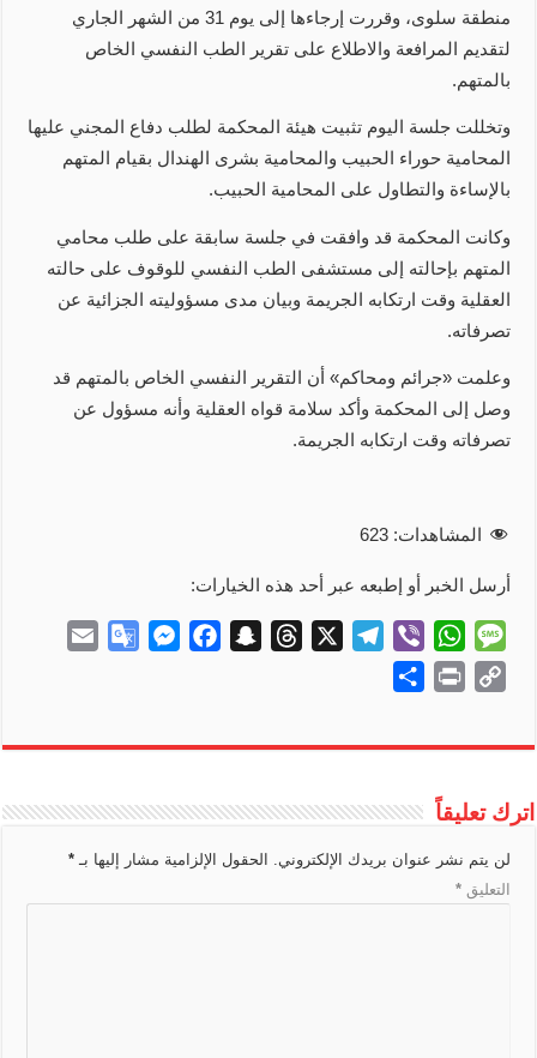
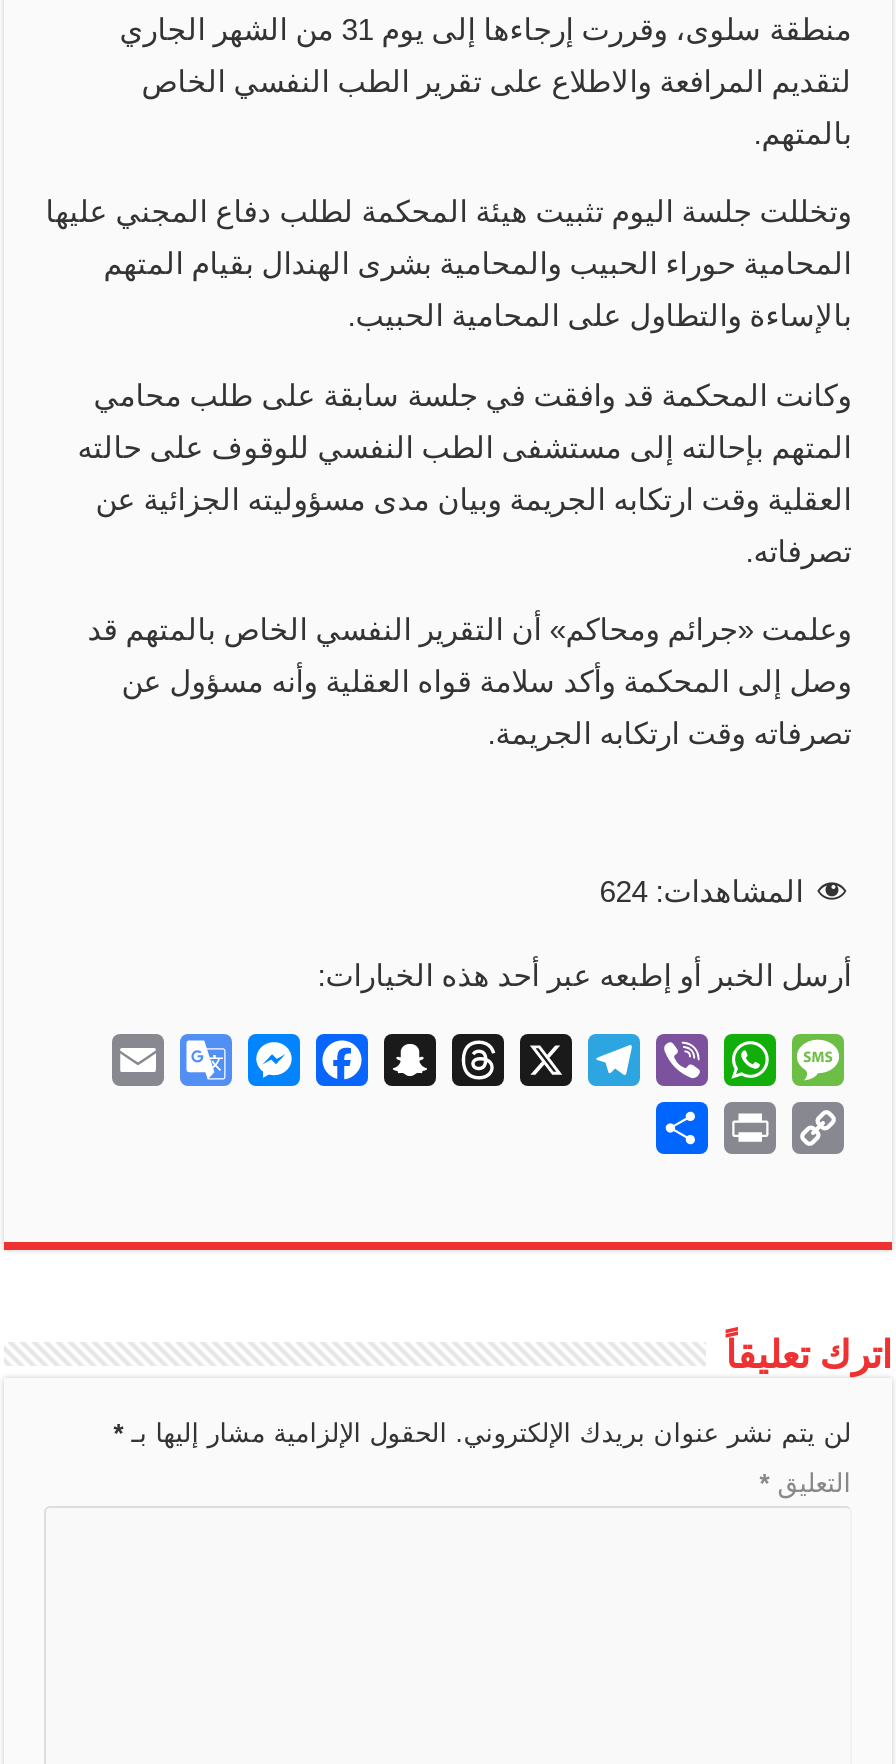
[359,525,482,545] المشاهدات: 623 -> [600,875,804,909] المشاهدات: 624

